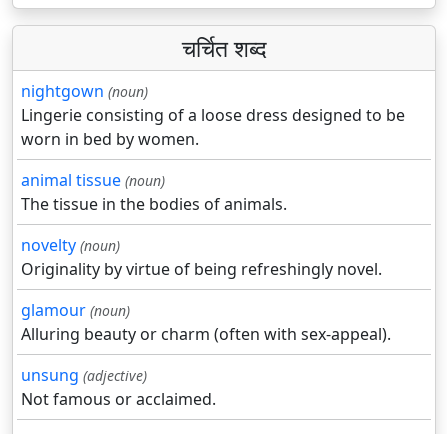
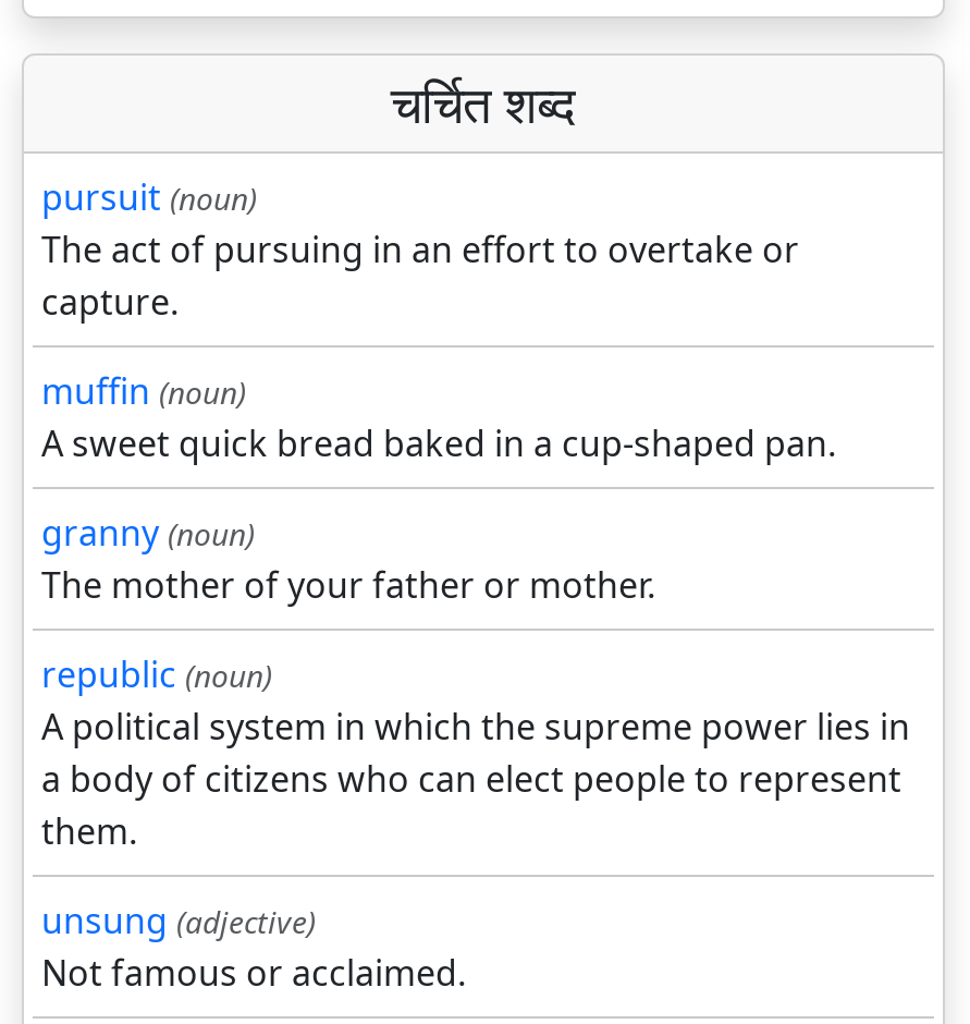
[21,80,405,150] nightgown (noun) | Lingerie consisting of a loose dress designed to be | worn in bed by women. -> [41,172,799,325] pursuit (noun) | The act of pursuing in an effort to overtake or | capture.
[21,169,287,215] animal tissue (noun) | The tissue in the bodies of animals. -> [41,366,836,466] muffin (noun) | A sweet quick bread baked in a cup-shaped pan.
[21,234,382,280] novelty (noun) | Originality by virtue of being refreshingly novel. -> [41,508,655,608] granny (noun) | The mother of your father or mother.
[21,299,391,345] glamour (noun) | Alluring beauty or charm (often with sex-appeal). -> [41,649,910,854] republic (noun) | A political system in which the supreme power lies in | a body of citizens who can elect people to represent | them.

